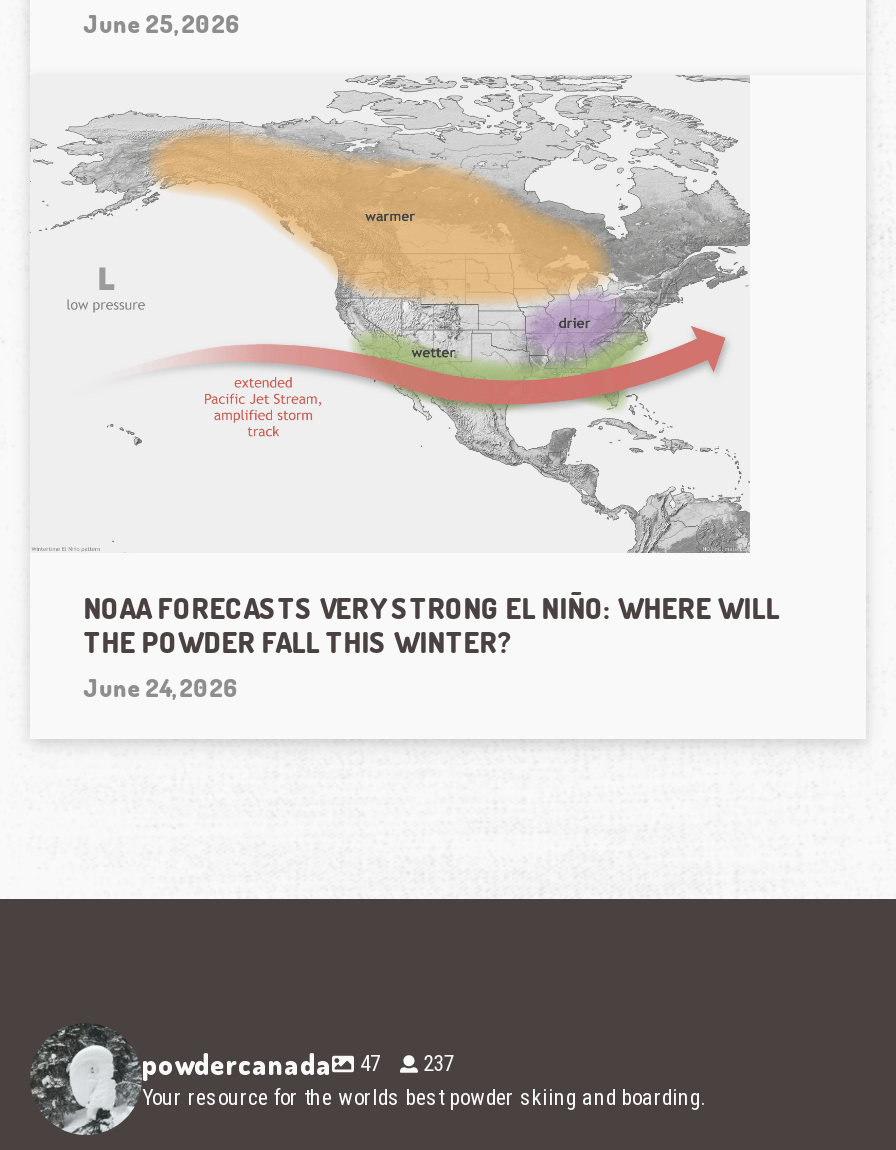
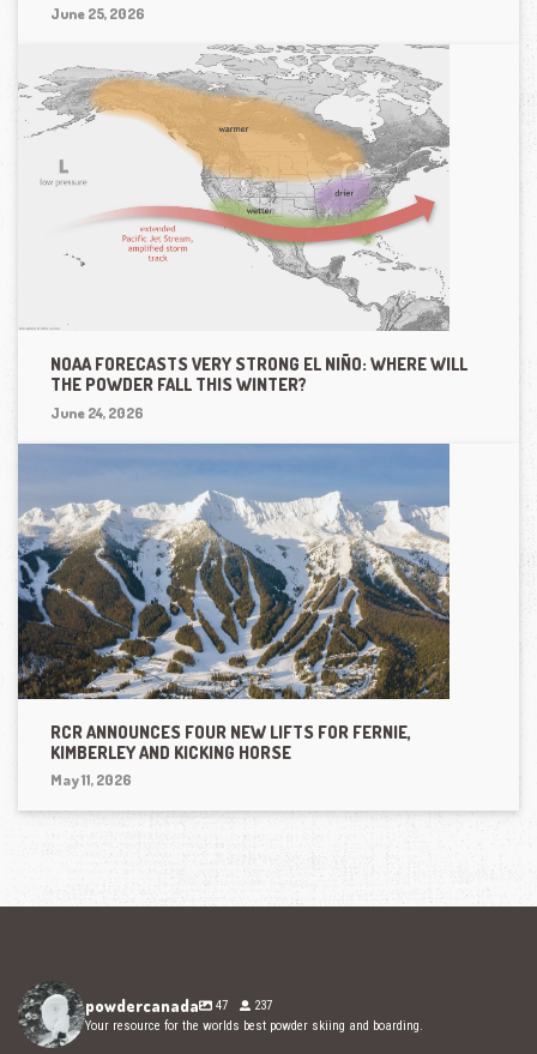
none -> [17,444,451,789] [image] | RCR ANNOUNCES FOUR NEW LIFTS FOR FERNIE, | KIMBERLEY AND KICKING HORSE | May 11, 2026

